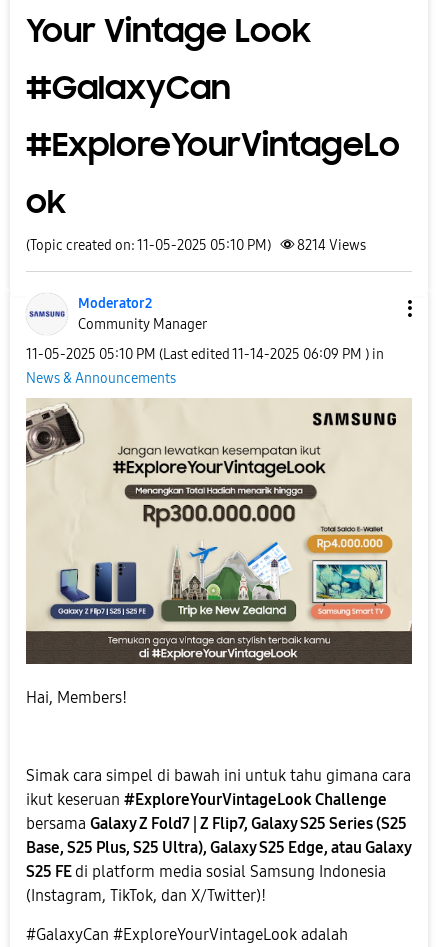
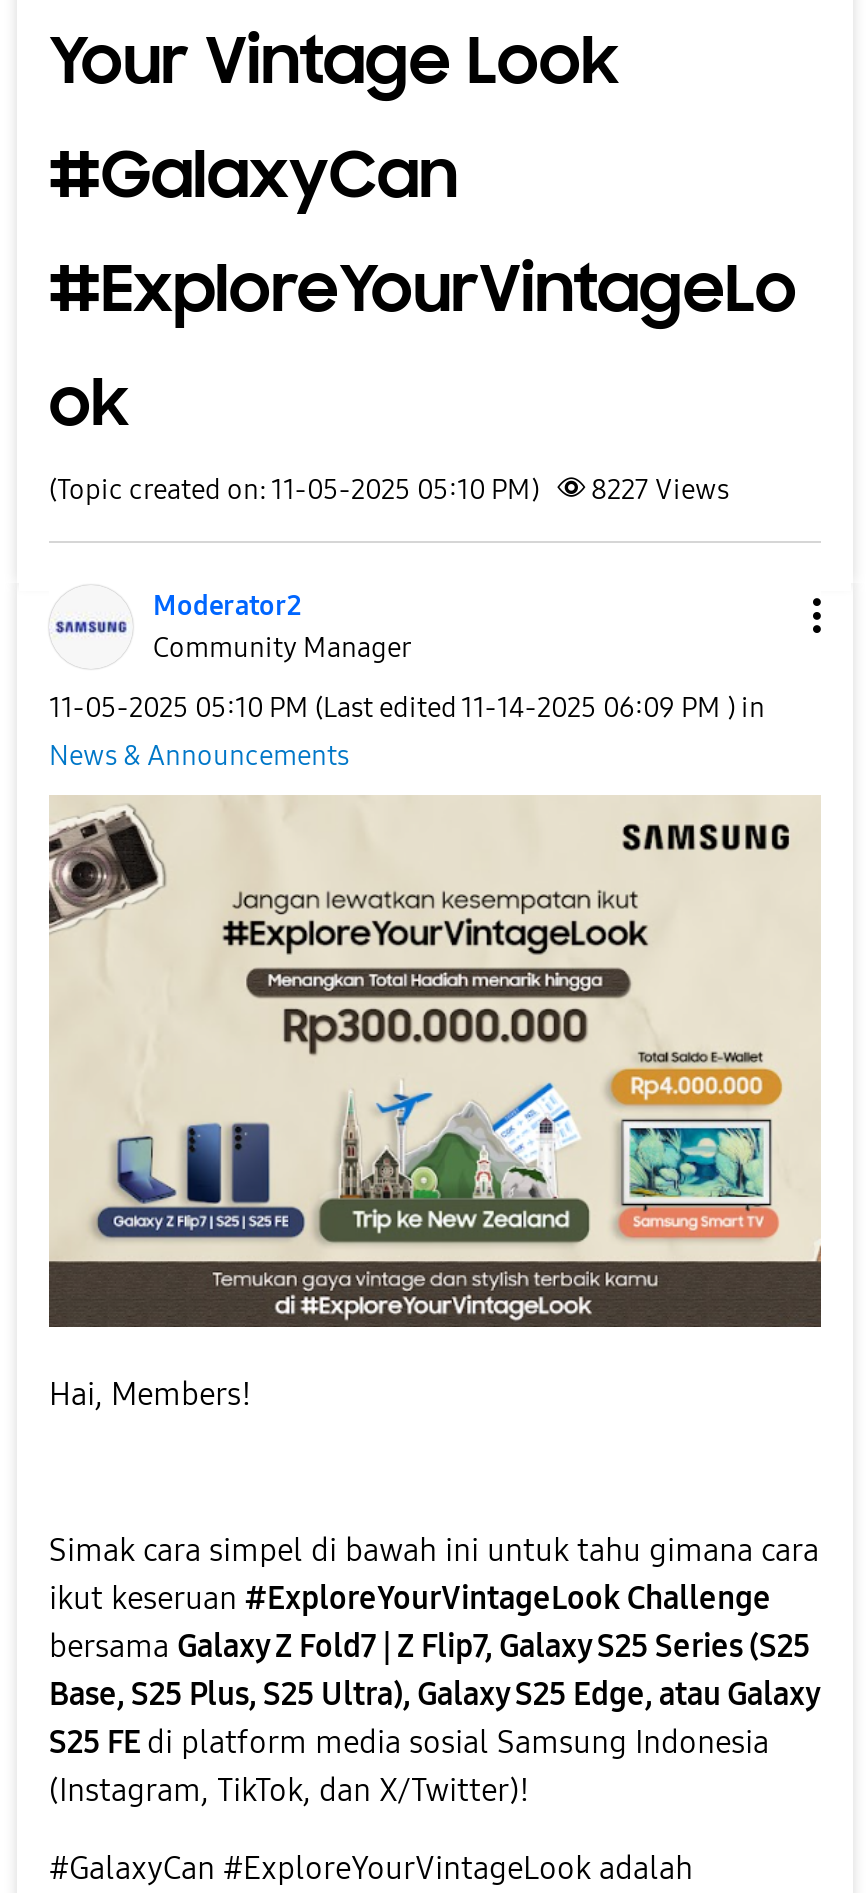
[26,237,366,254] (Topic created on: 11-05-2025 05:10 PM) 8214 Views -> [49,473,729,507] (Topic created on: 11-05-2025 05:10 PM) 8227 Views

